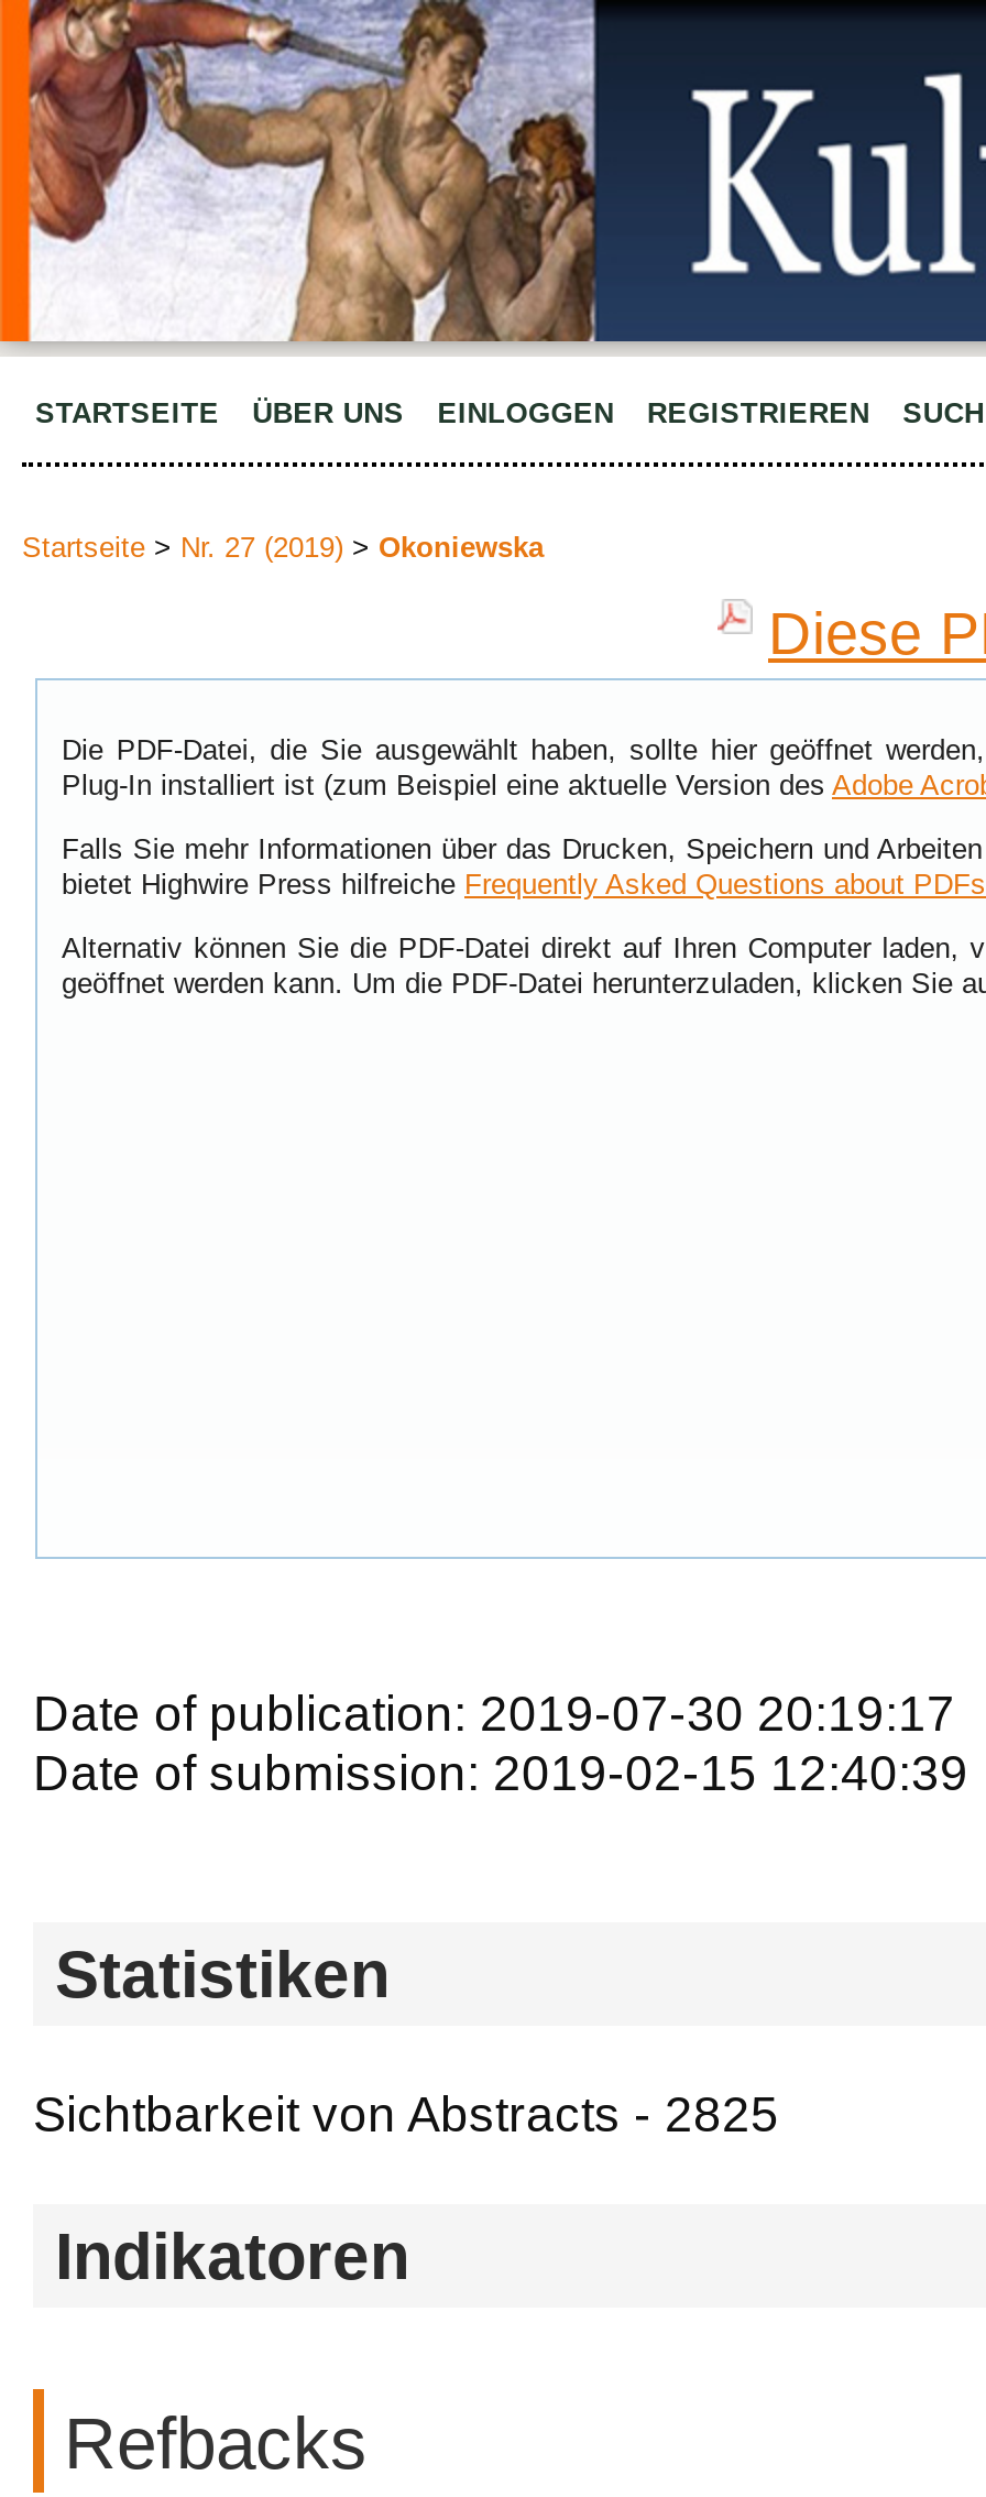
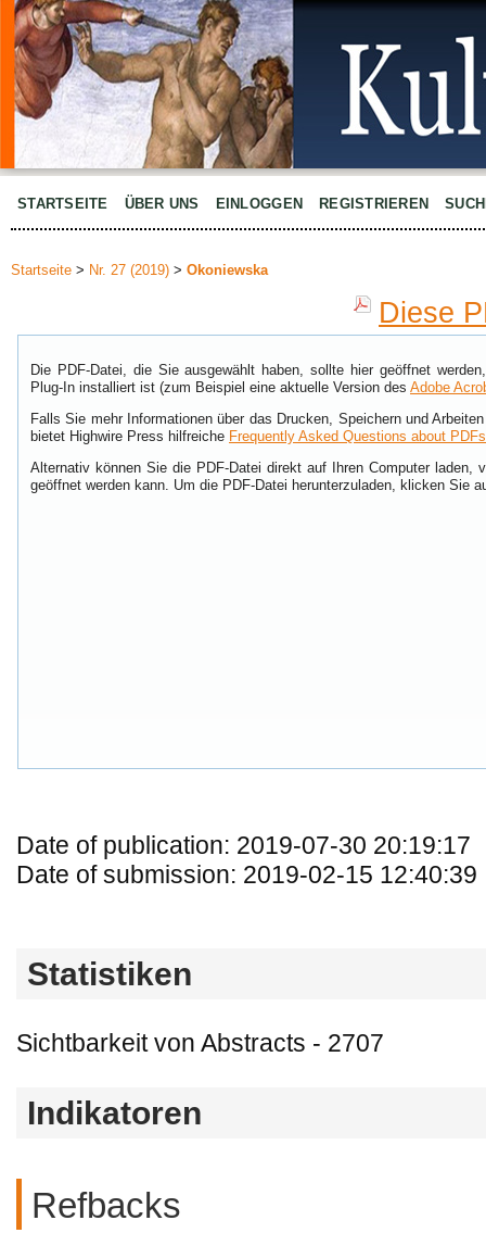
[33,2088,779,2143] Sichtbarkeit von Abstracts - 2825 -> [16,1030,384,1057] Sichtbarkeit von Abstracts - 2707

